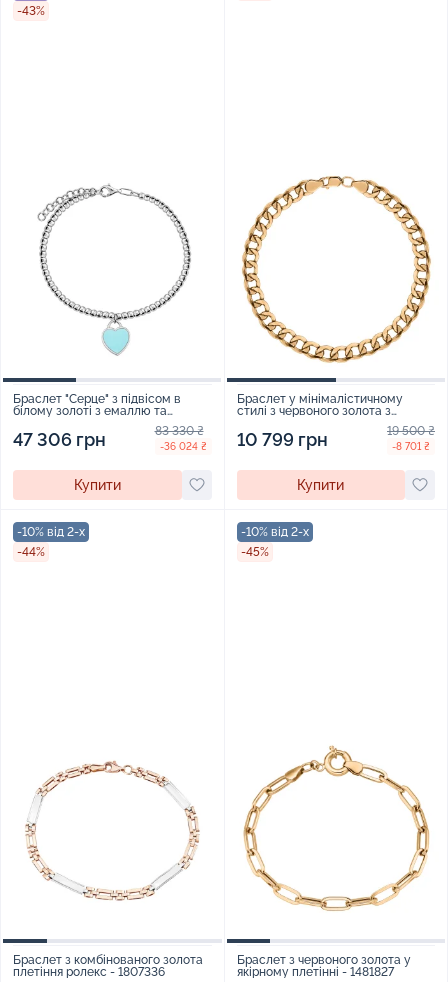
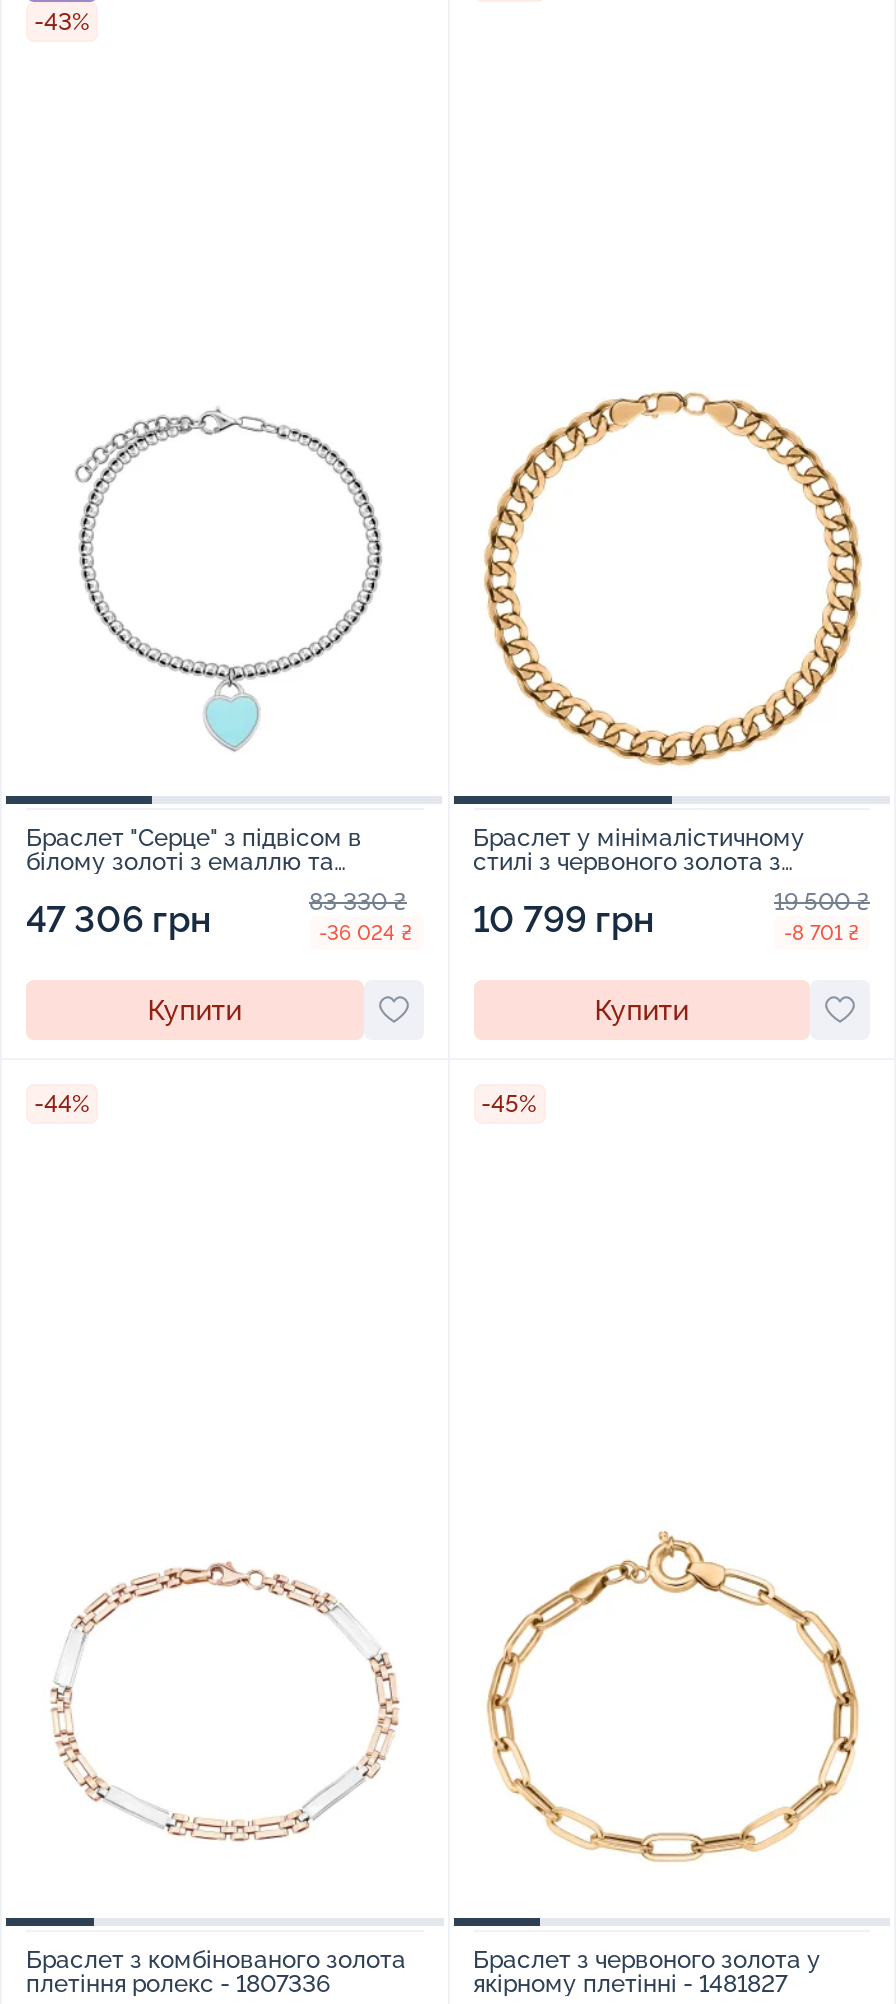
[17,525,85,539] -10% від 2-х -> none
[240,525,308,539] -10% від 2-х -> none

